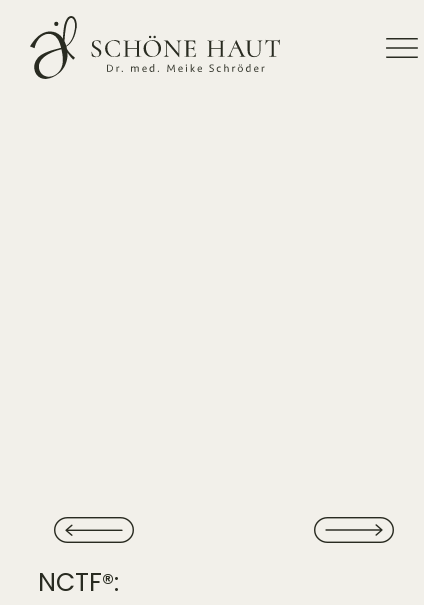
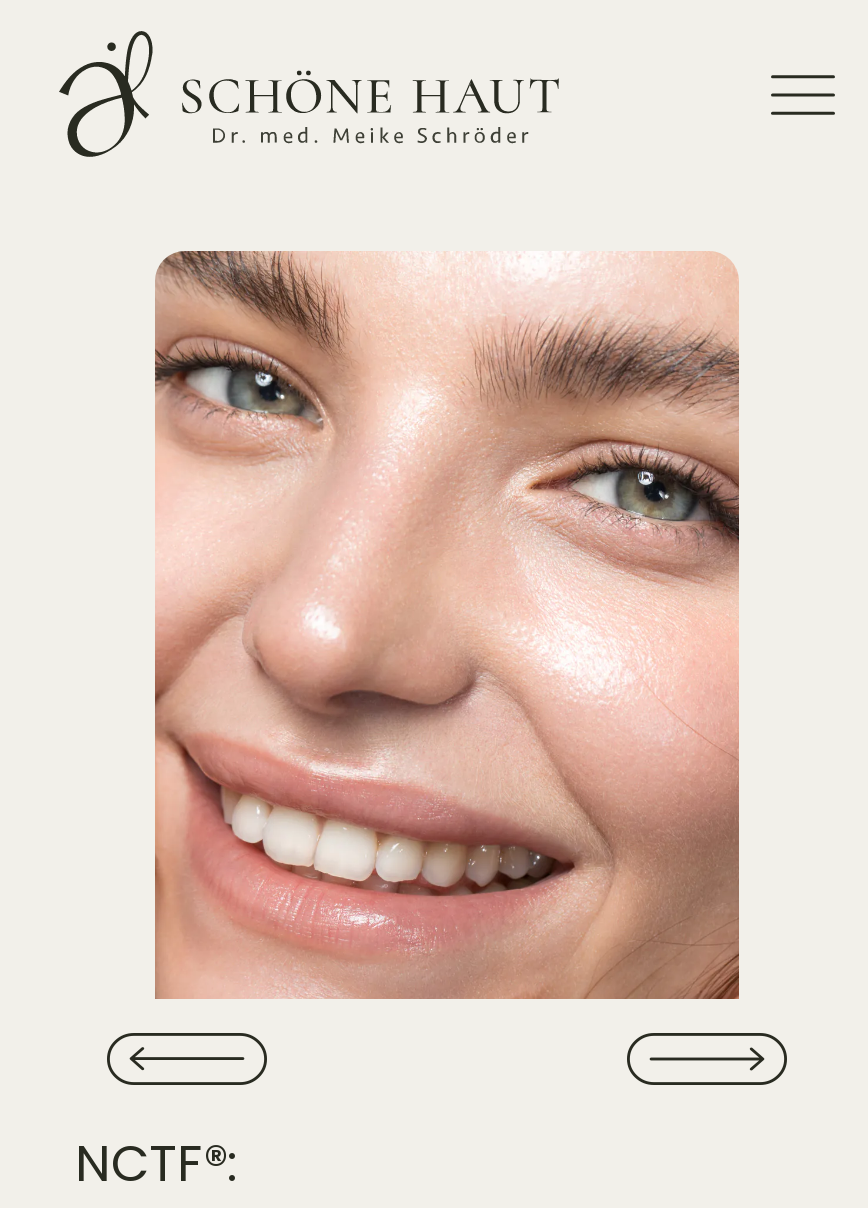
none -> [153,249,741,1001] [image]

